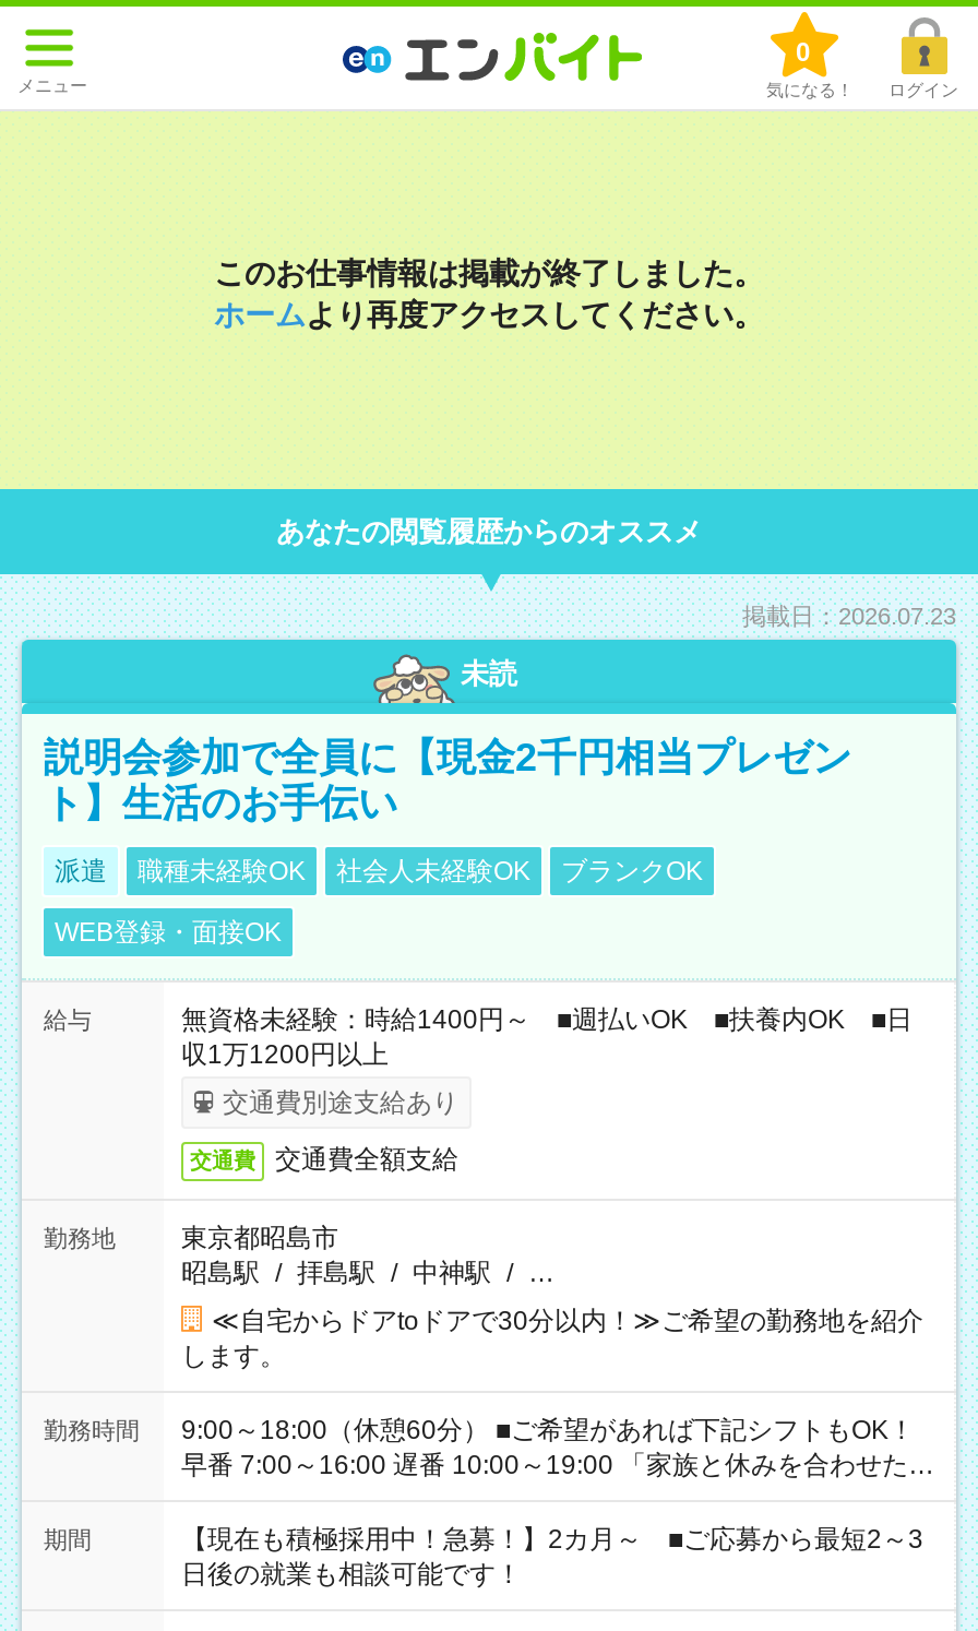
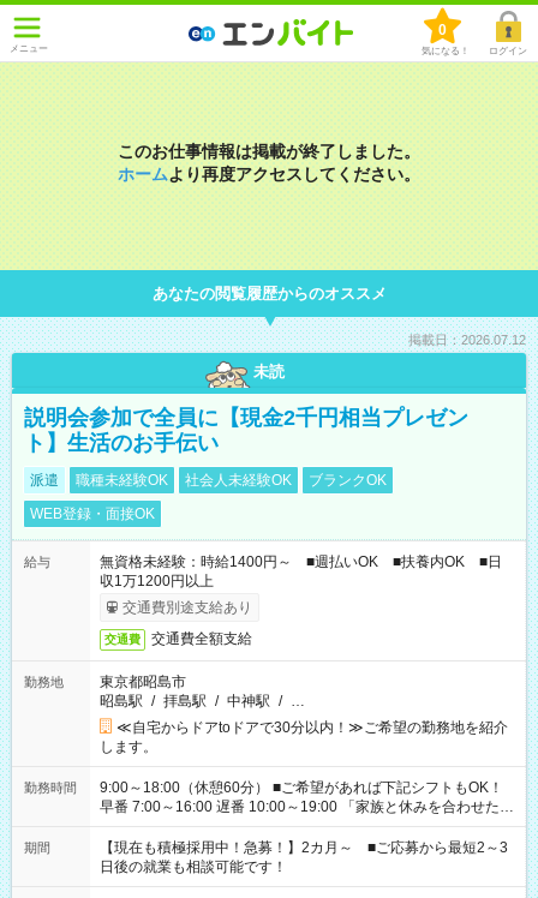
[742,603,956,629] 掲載日：2026.07.23 -> [408,333,526,347] 掲載日：2026.07.12

